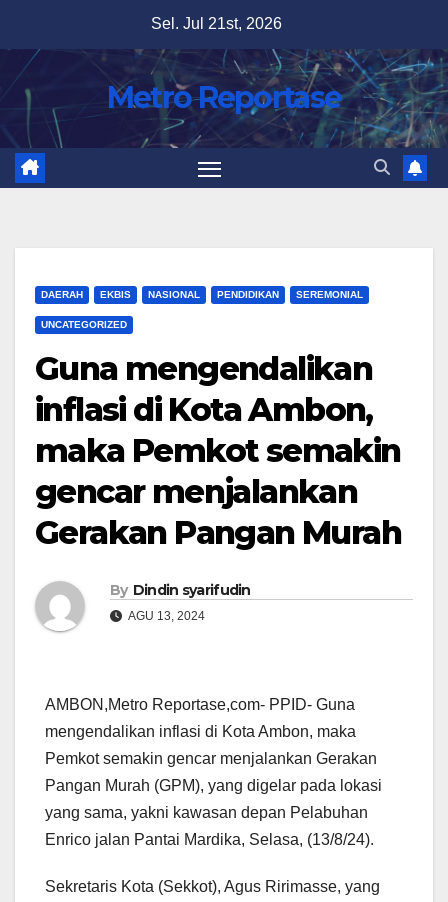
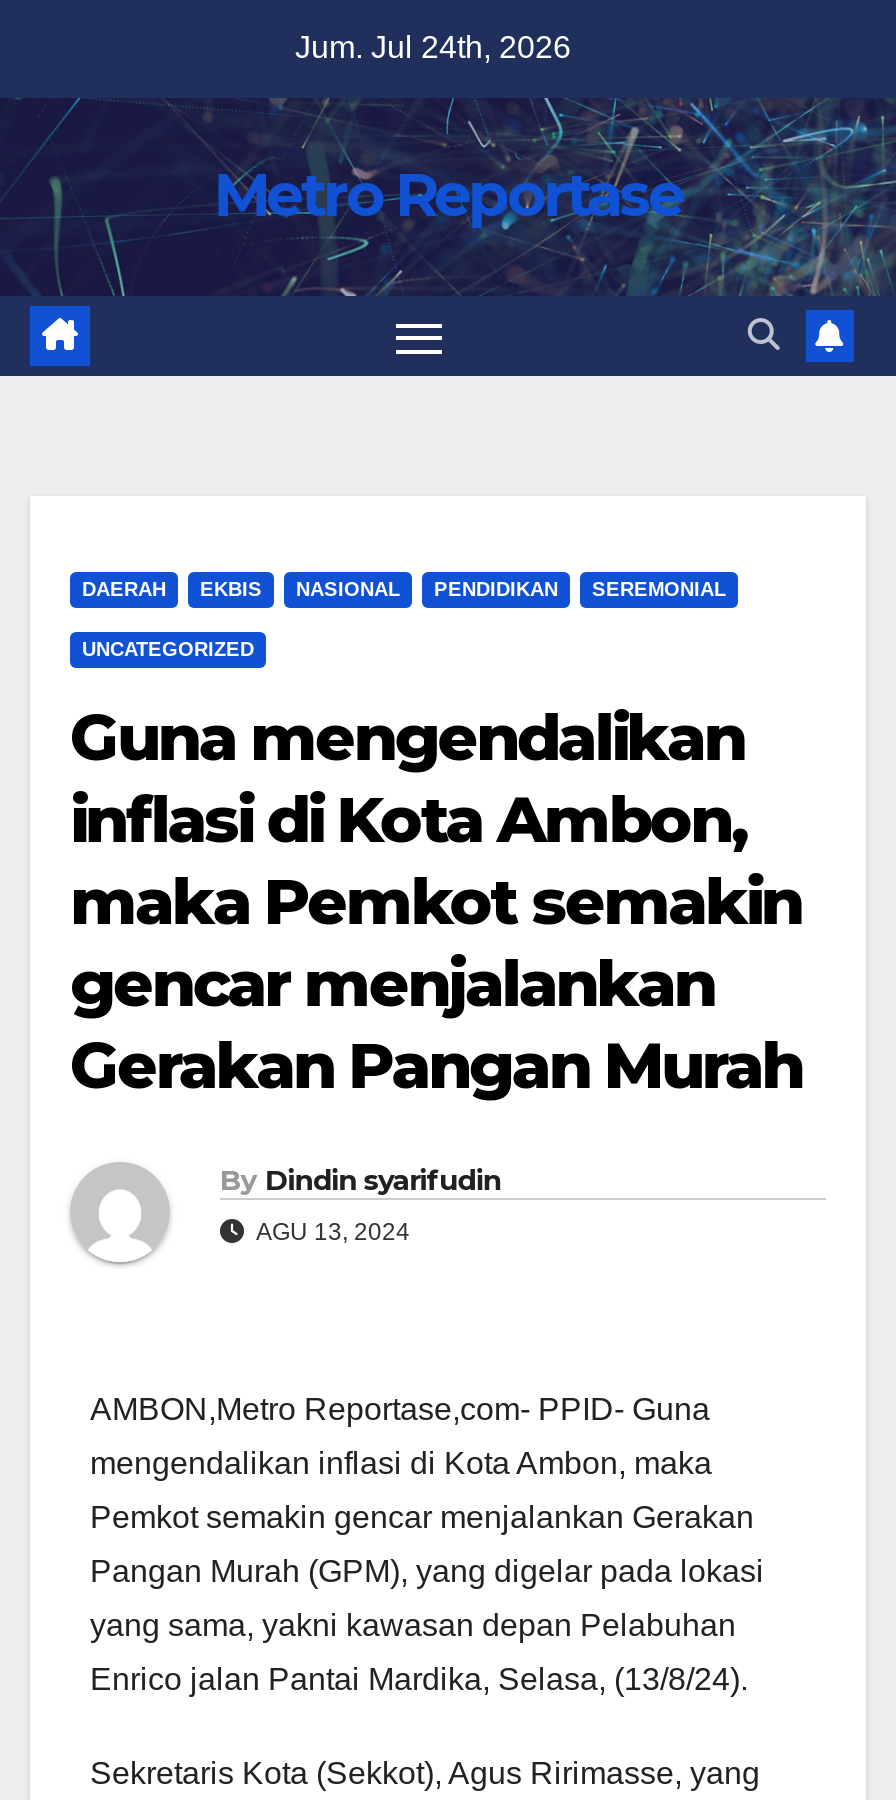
[151,15,282,32] Sel. Jul 21st, 2026 -> [295,30,571,64] Jum. Jul 24th, 2026

